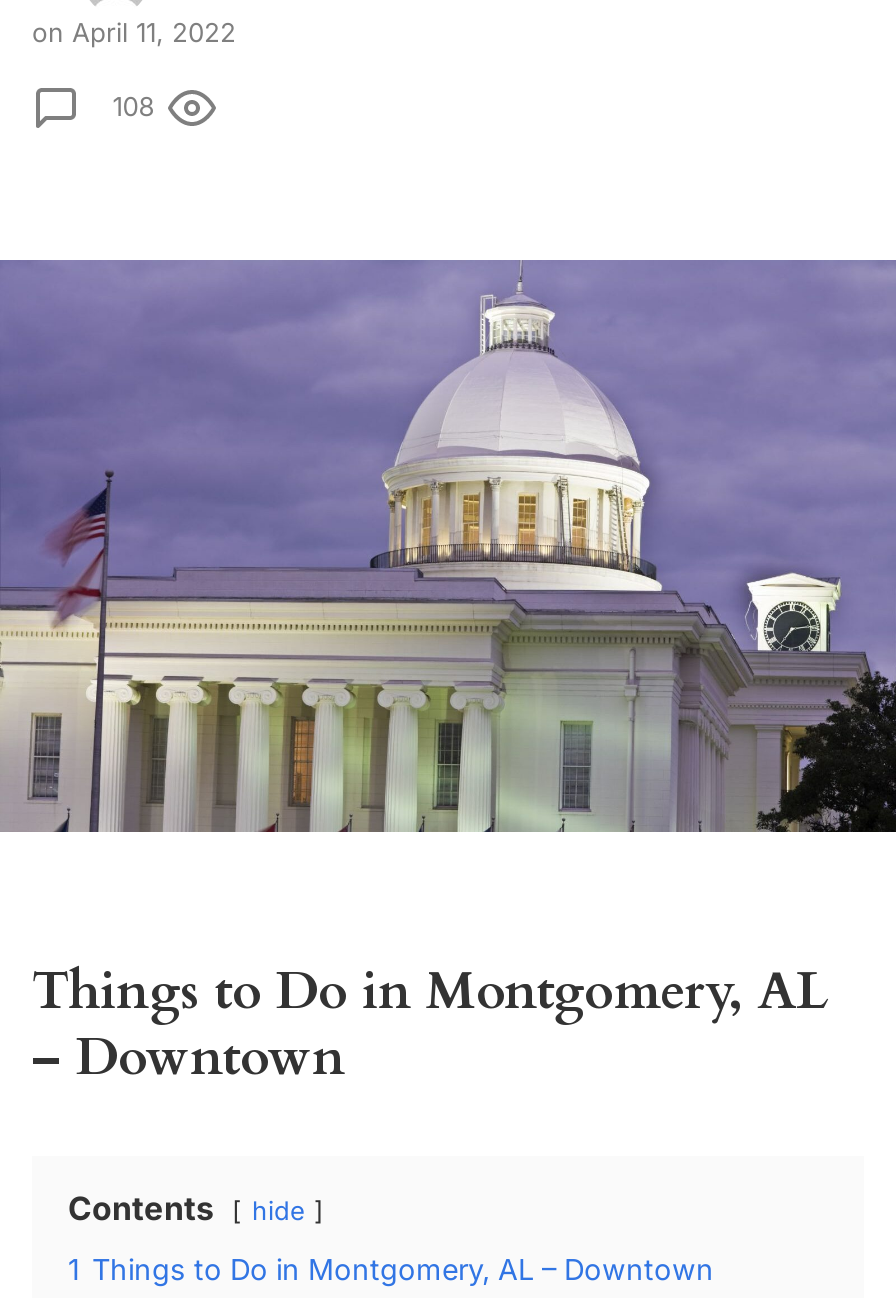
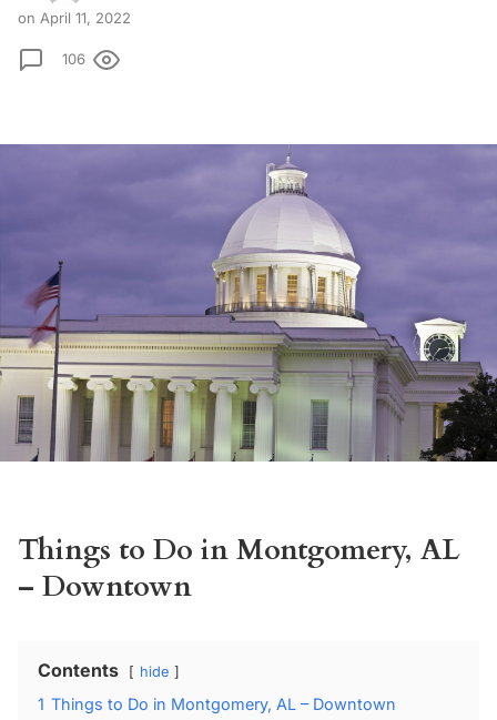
[112,90,154,122] 108 -> [62,50,86,68] 106

